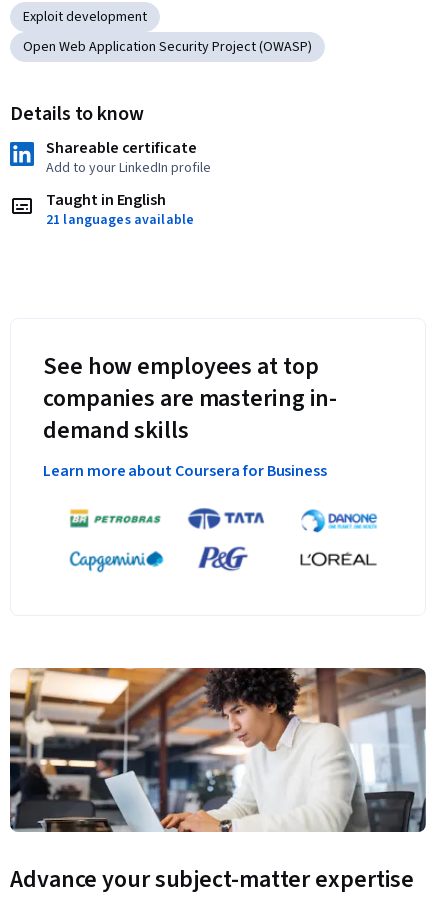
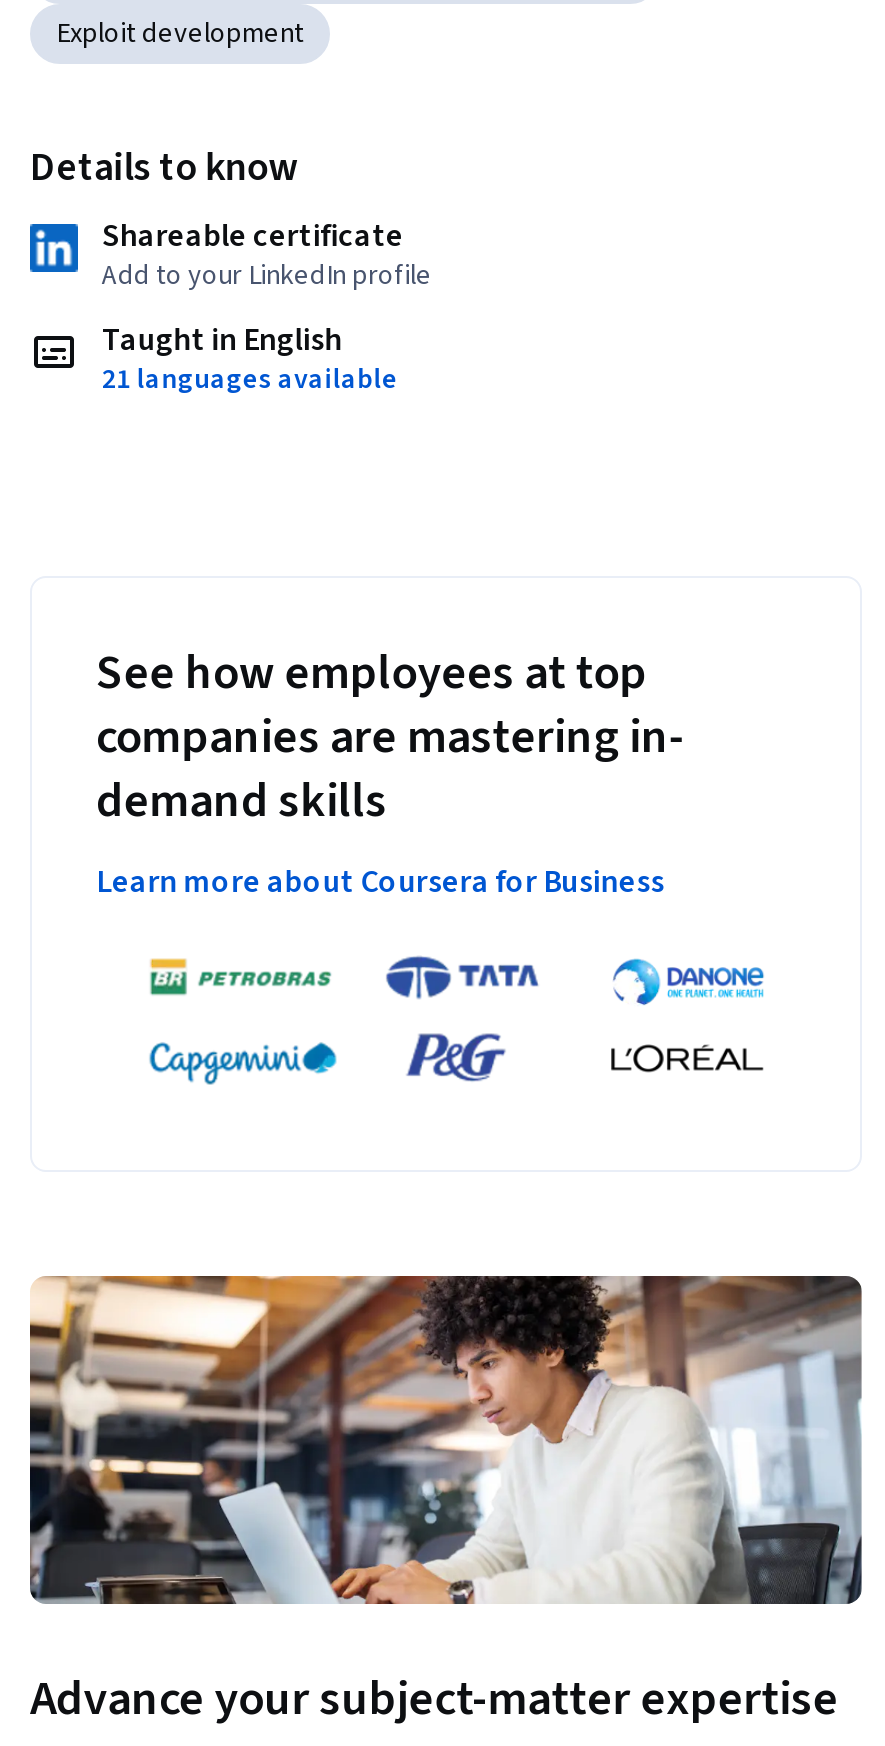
[23,37,312,57] Open Web Application Security Project (OWASP) -> none

